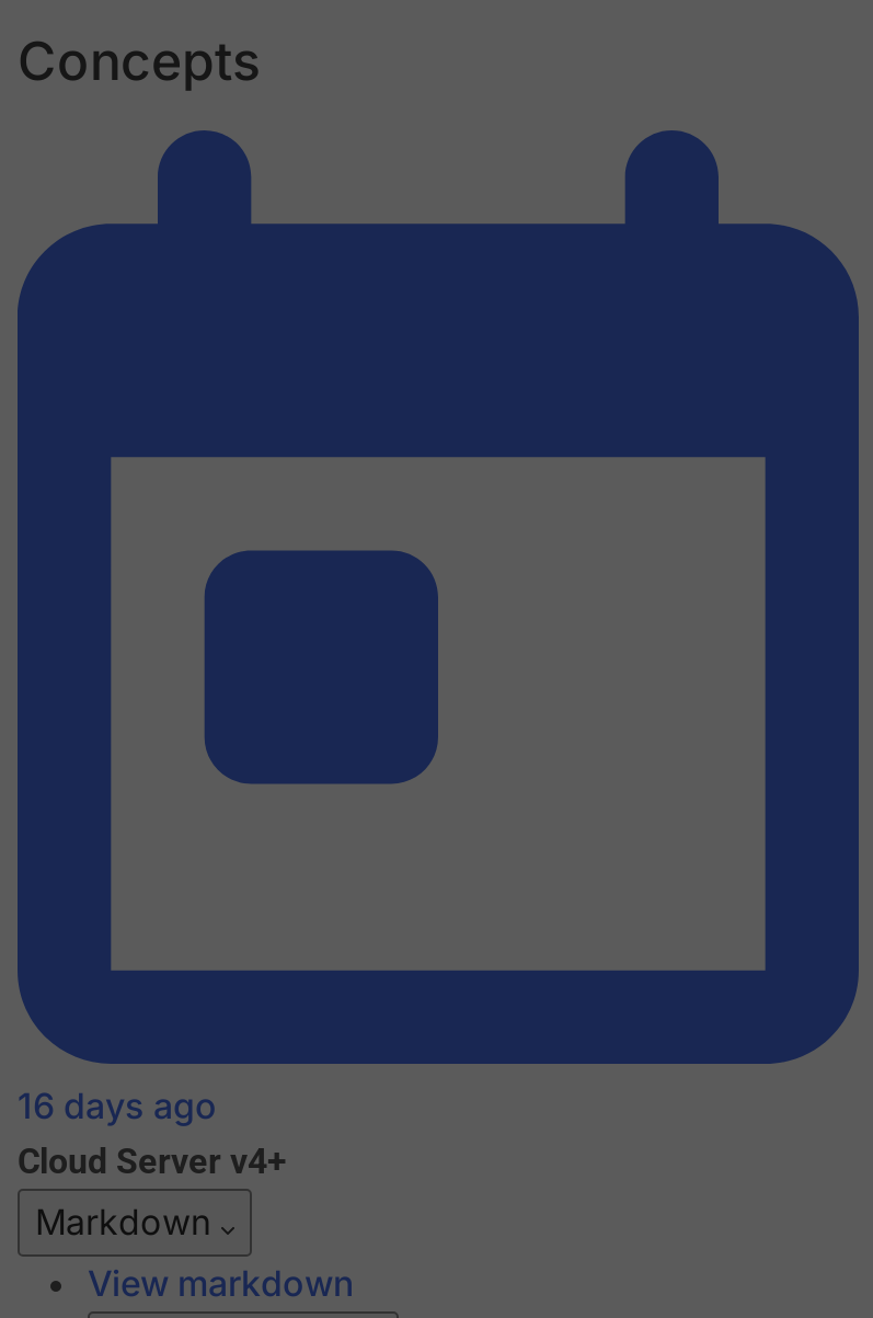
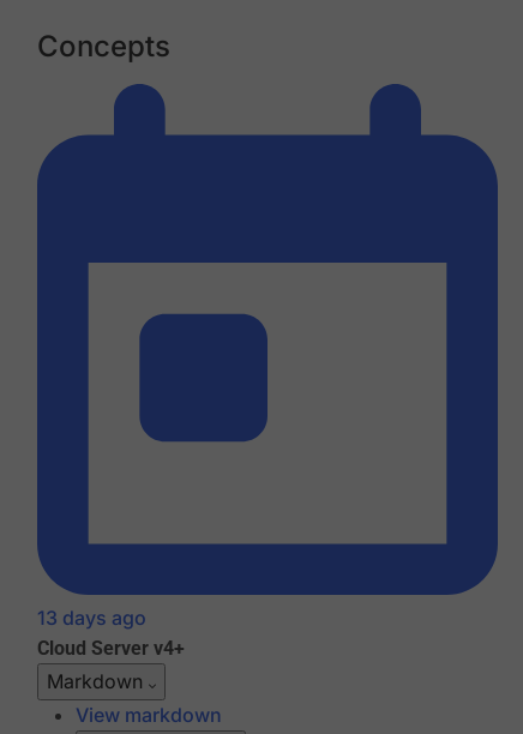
[18,1085,217,1128] 16 days ago -> [37,606,146,630] 13 days ago

